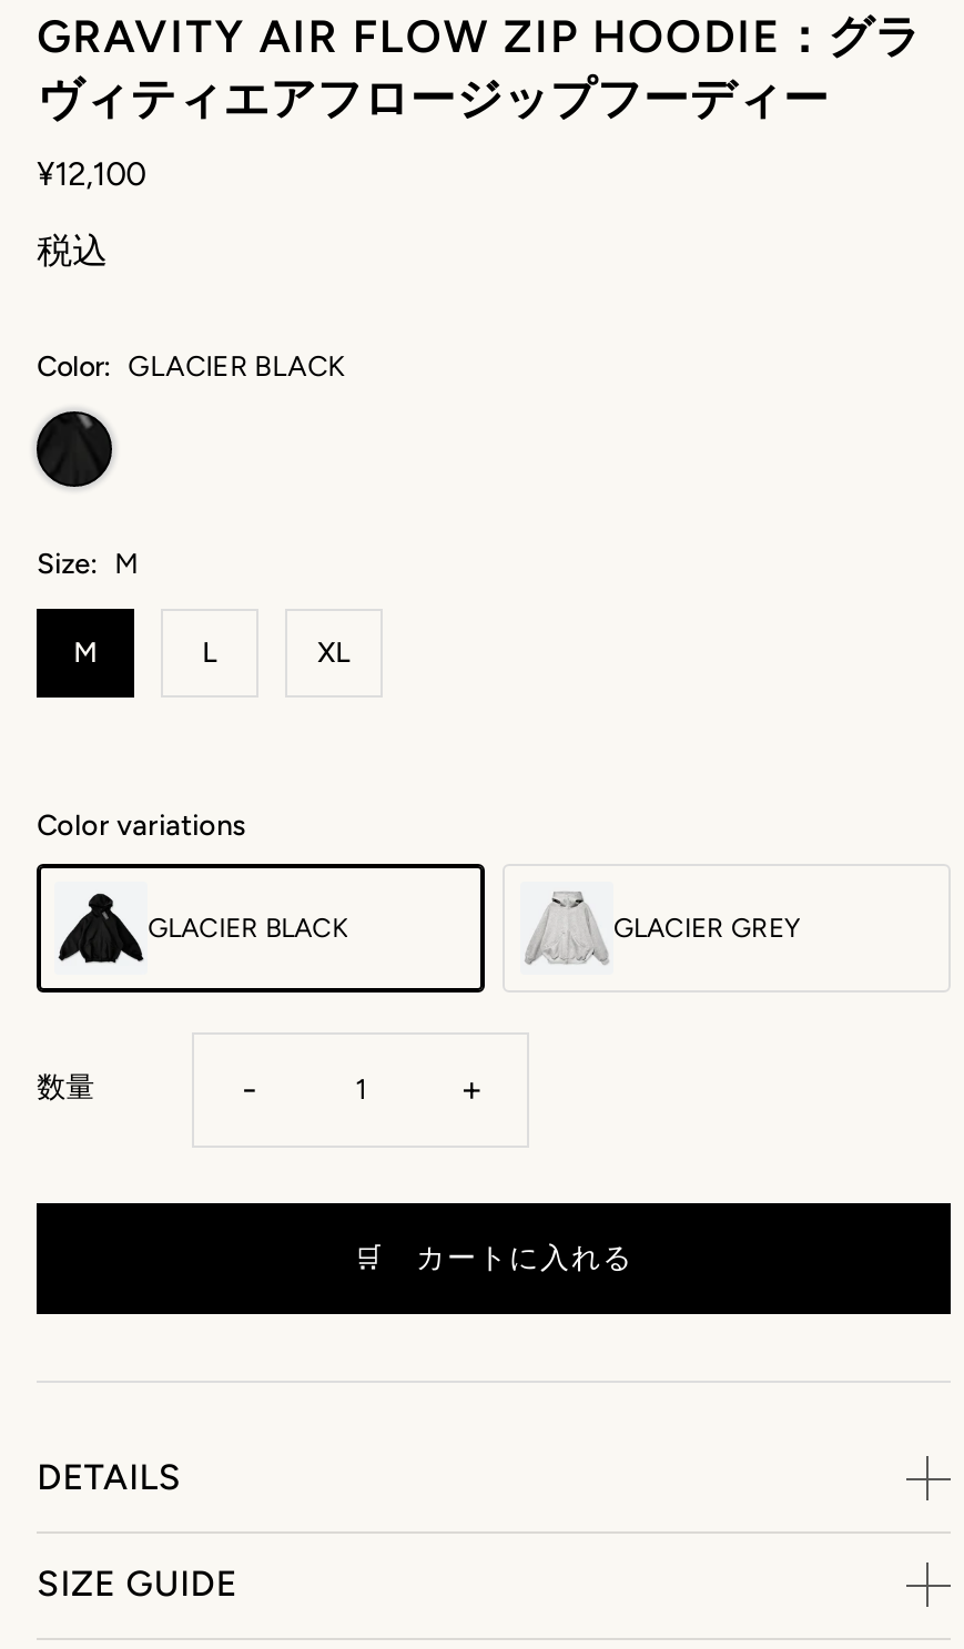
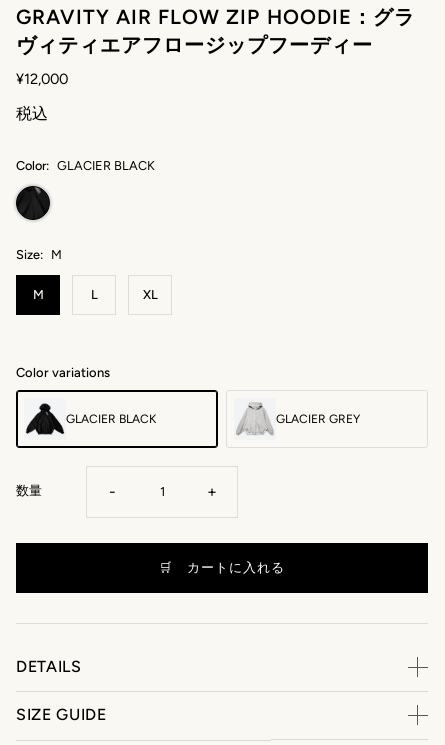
[37,153,146,193] ¥12,100 -> [16,70,68,88] ¥12,000

